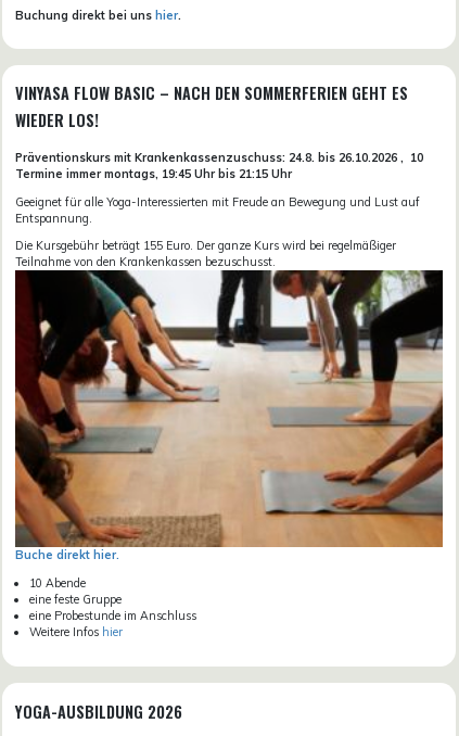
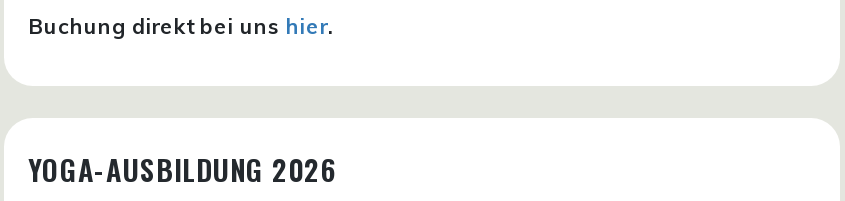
[14,82,444,548] [image] | VINYASA FLOW BASIC – NACH DEN SOMMERFERIEN GEHT ES | WIEDER LOS! | Präventionskurs mit Krankenkassenzuschuss: 24.8. bis 26.10.2026 , 10 | Termine immer montags, 19:45 Uhr bis 21:15 Uhr | Geeignet für alle Yoga-Interessierten mit Freude an Bewegung und Lust auf | Entspannung. | Die Kursgebühr beträgt 155 Euro. Der ganze Kurs wird bei regelmäßiger | Teilnahme von den Krankenkassen bezuschusst. -> none
[15,547,197,639] Buche direkt hier. | 10 Abende | eine feste Gruppe | eine Probestunde im Anschluss | Weitere Infos hier -> none

